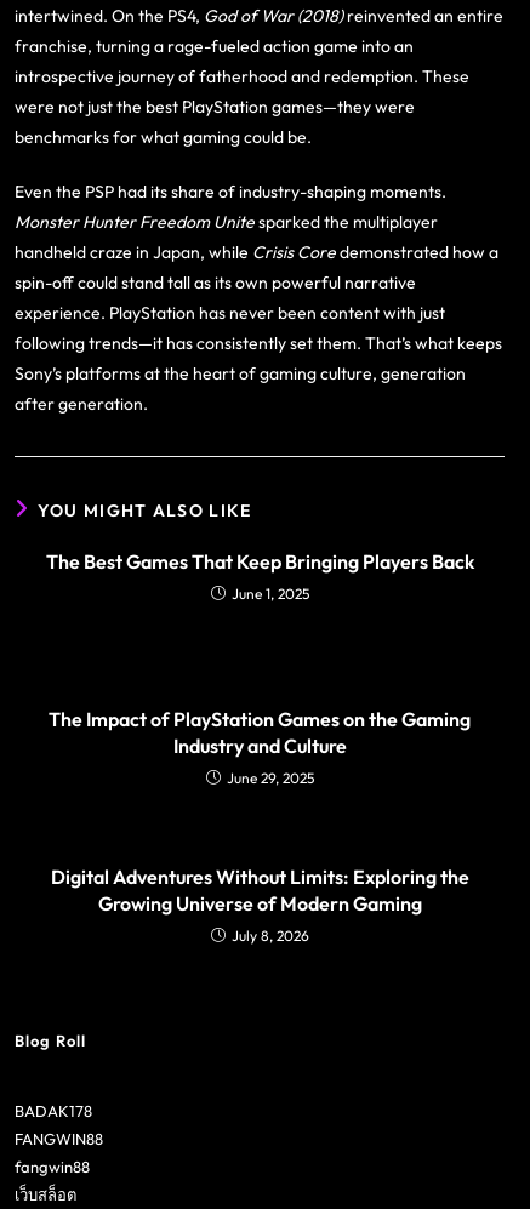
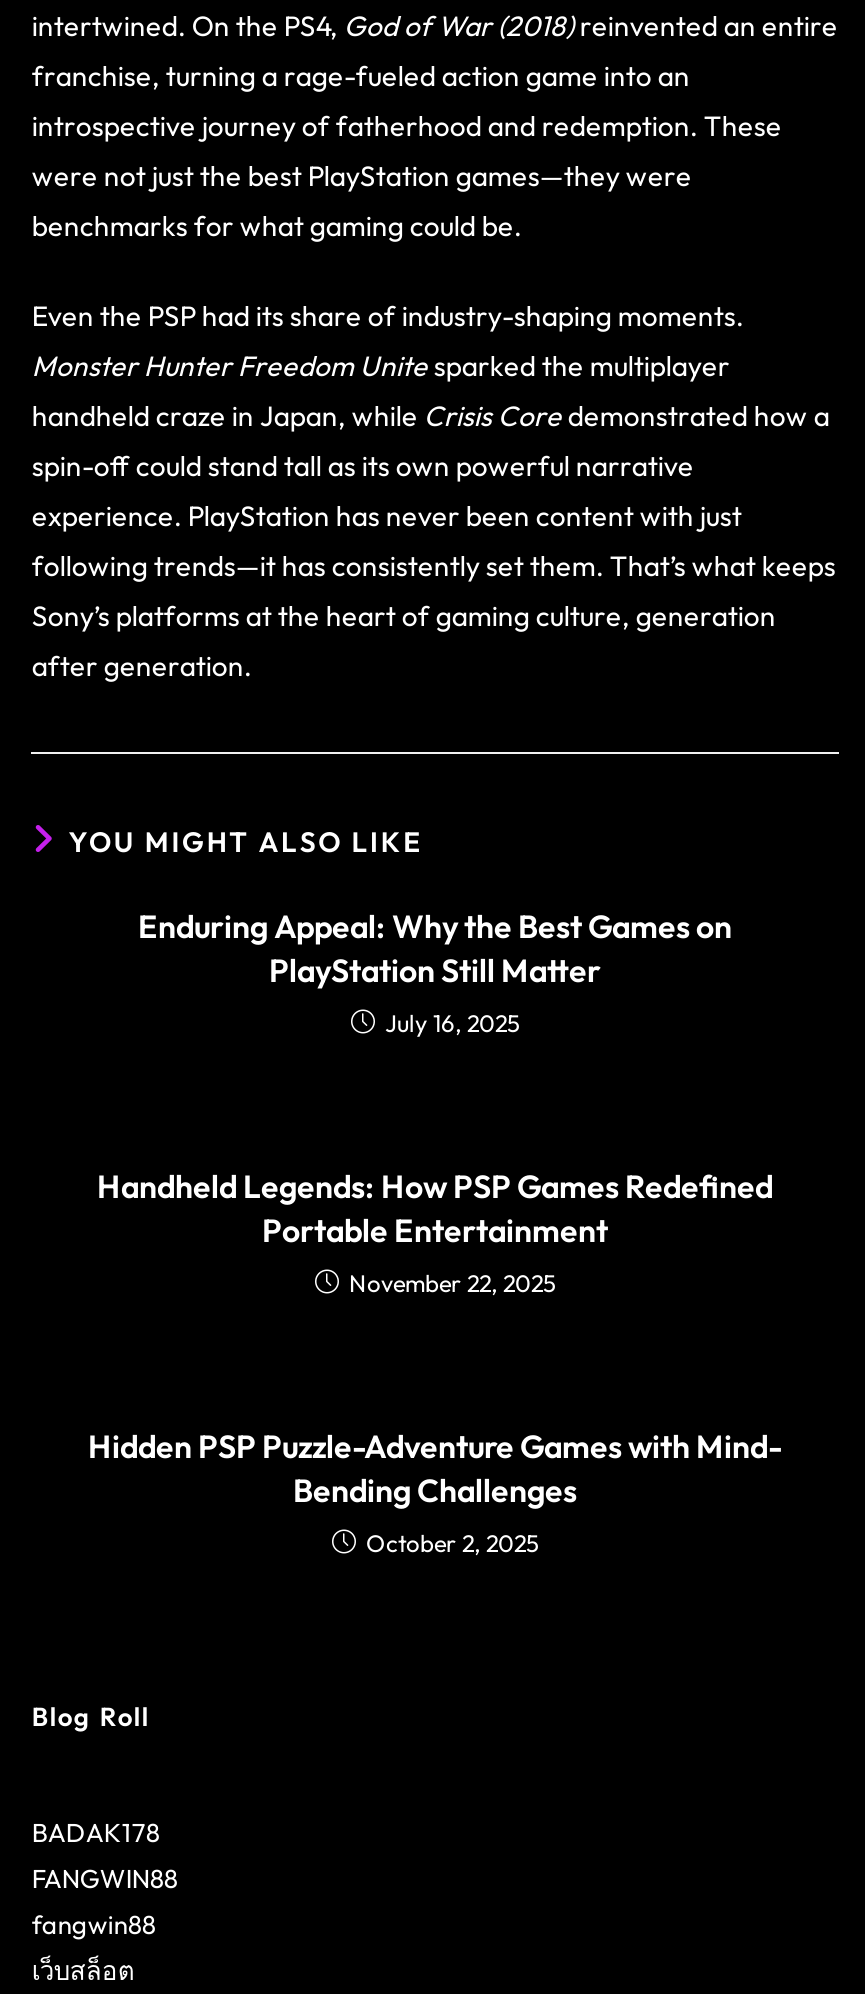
[45,549,474,602] The Best Games That Keep Bringing Players Back | June 1, 2025 -> [138,905,732,1037] Enduring Appeal: Why the Best Games on | PlayStation Still Matter | July 16, 2025
[49,706,471,787] The Impact of PlayStation Games on the Gaming | Industry and Culture | June 29, 2025 -> [97,1165,773,1297] Handheld Legends: How PSP Games Redefined | Portable Entertainment | November 22, 2025
[50,864,469,944] Digital Adventures Without Limits: Exploring the | Growing Universe of Modern Gaming | July 8, 2026 -> [88,1425,782,1557] Hidden PSP Puzzle-Adventure Games with Mind- | Bending Challenges | October 2, 2025

